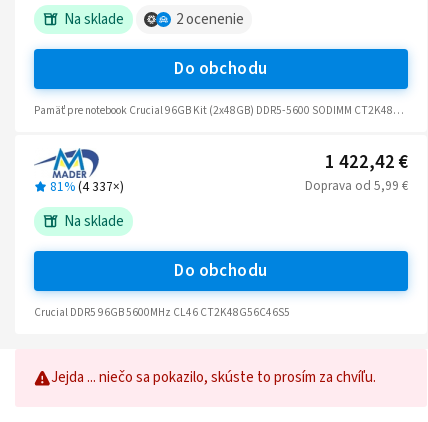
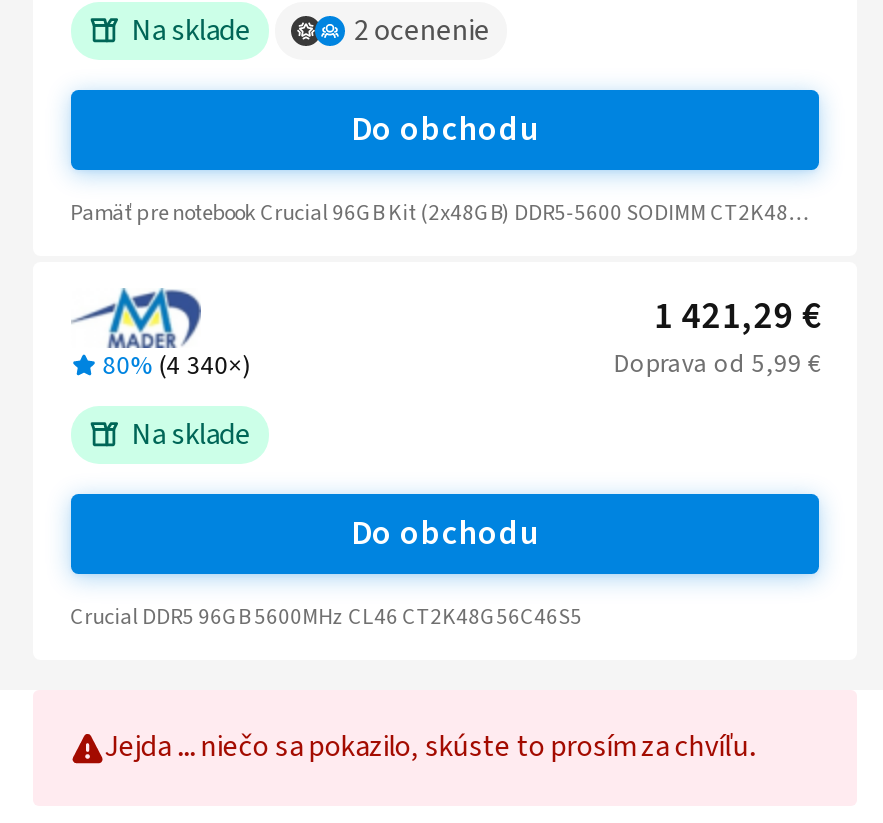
[325,149,408,176] 1 422,42 € -> [654,289,820,343] 1 421,29 €
[50,178,124,196] 81%(4 337×) -> [103,347,251,383] 80%(4 340×)

